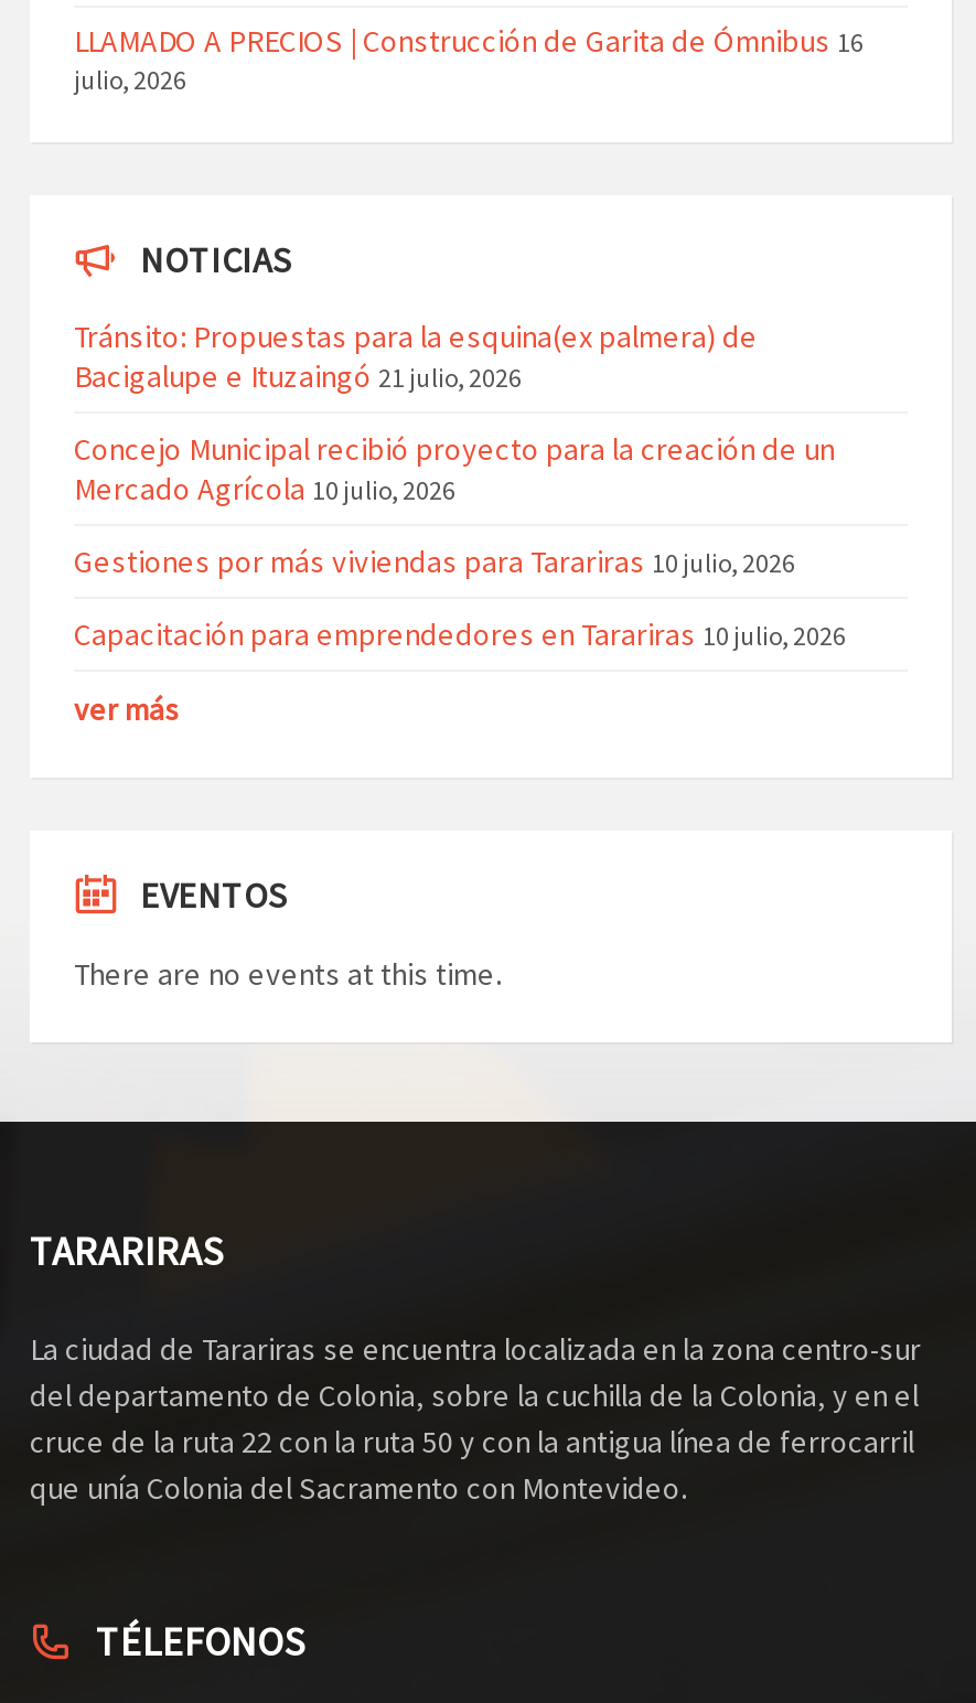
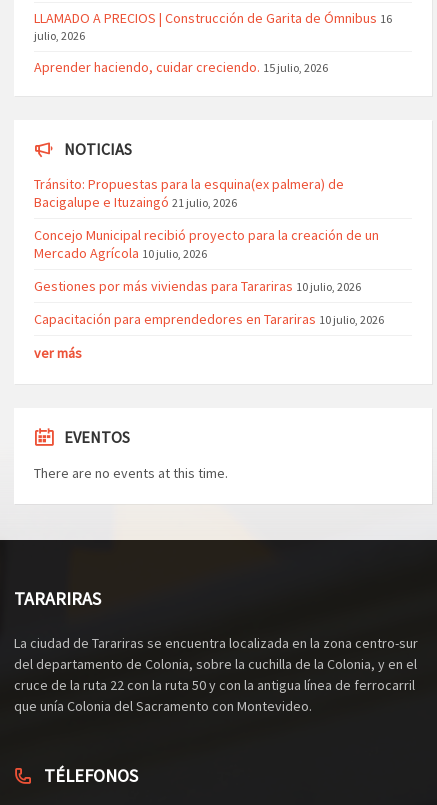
none -> [34,58,328,76] Aprender haciendo, cuidar creciendo. 15 julio, 2026

